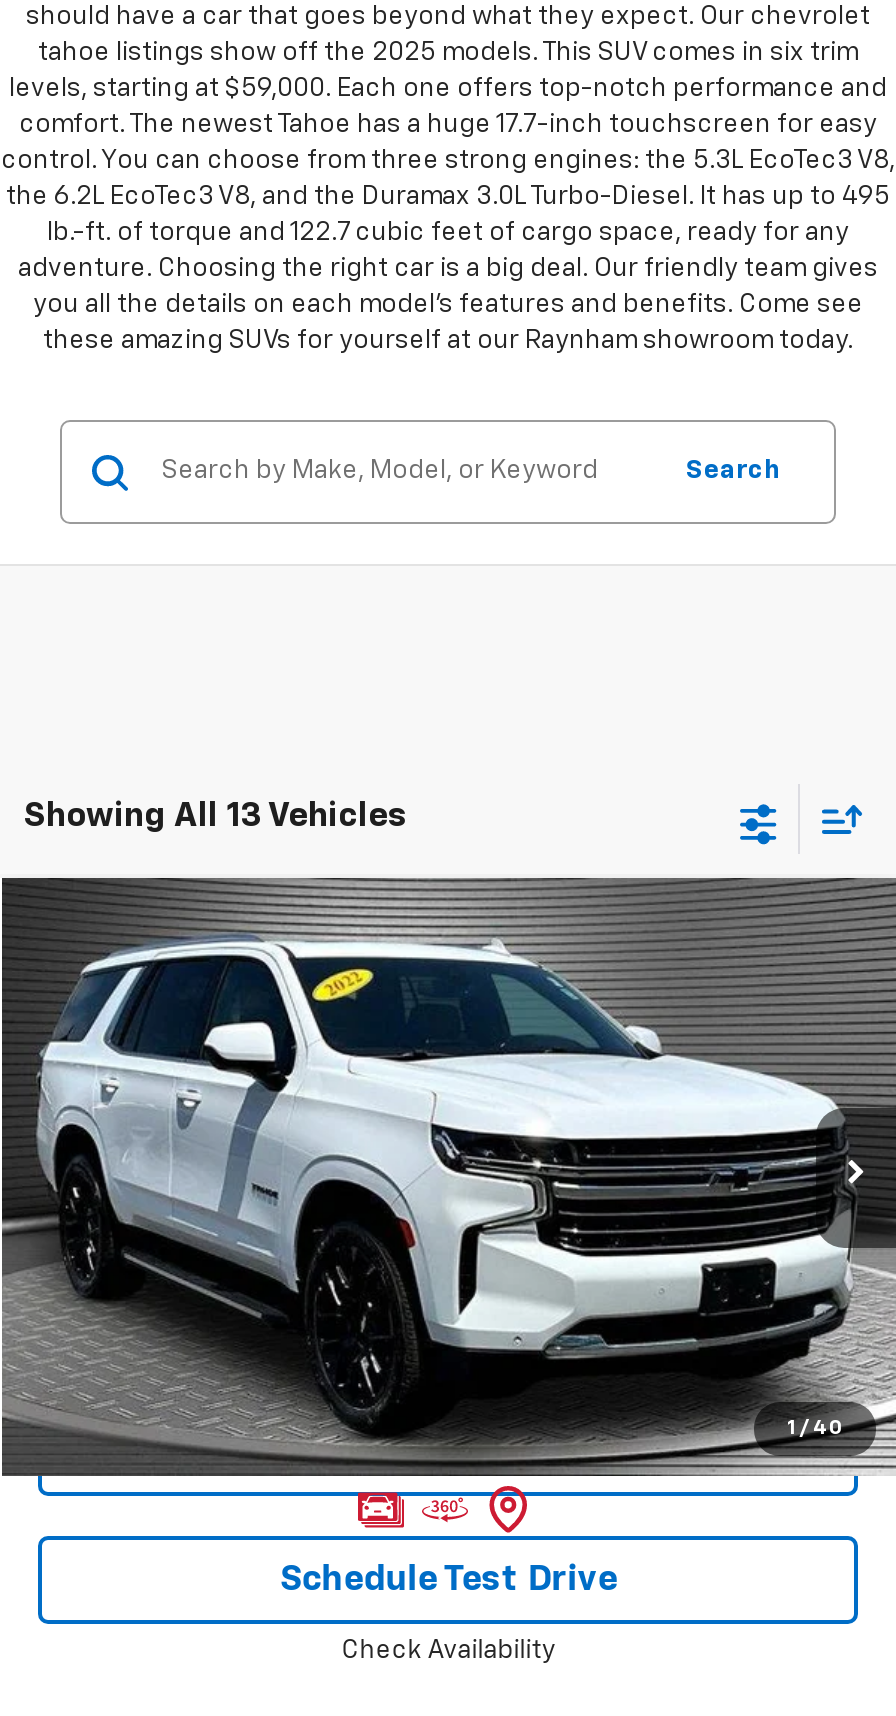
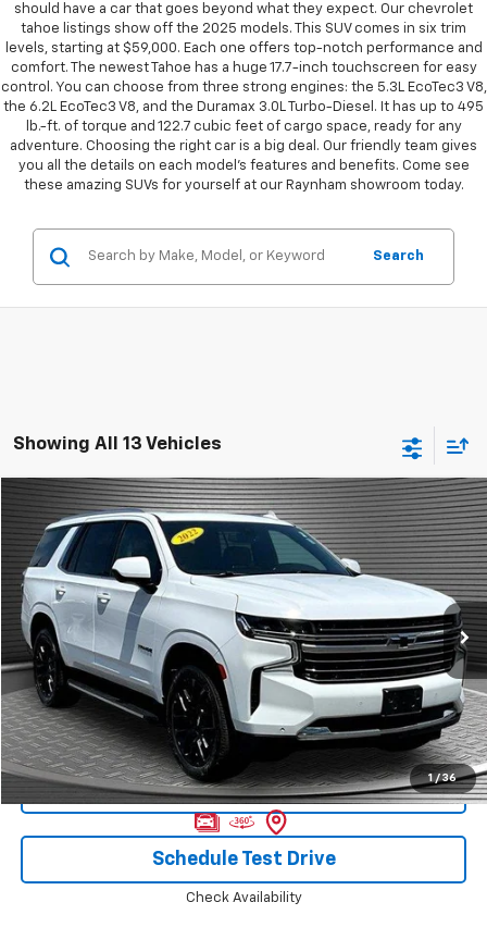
[787,1418,843,1438] 1 / 40 -> [429,772,457,783] 1 / 36

